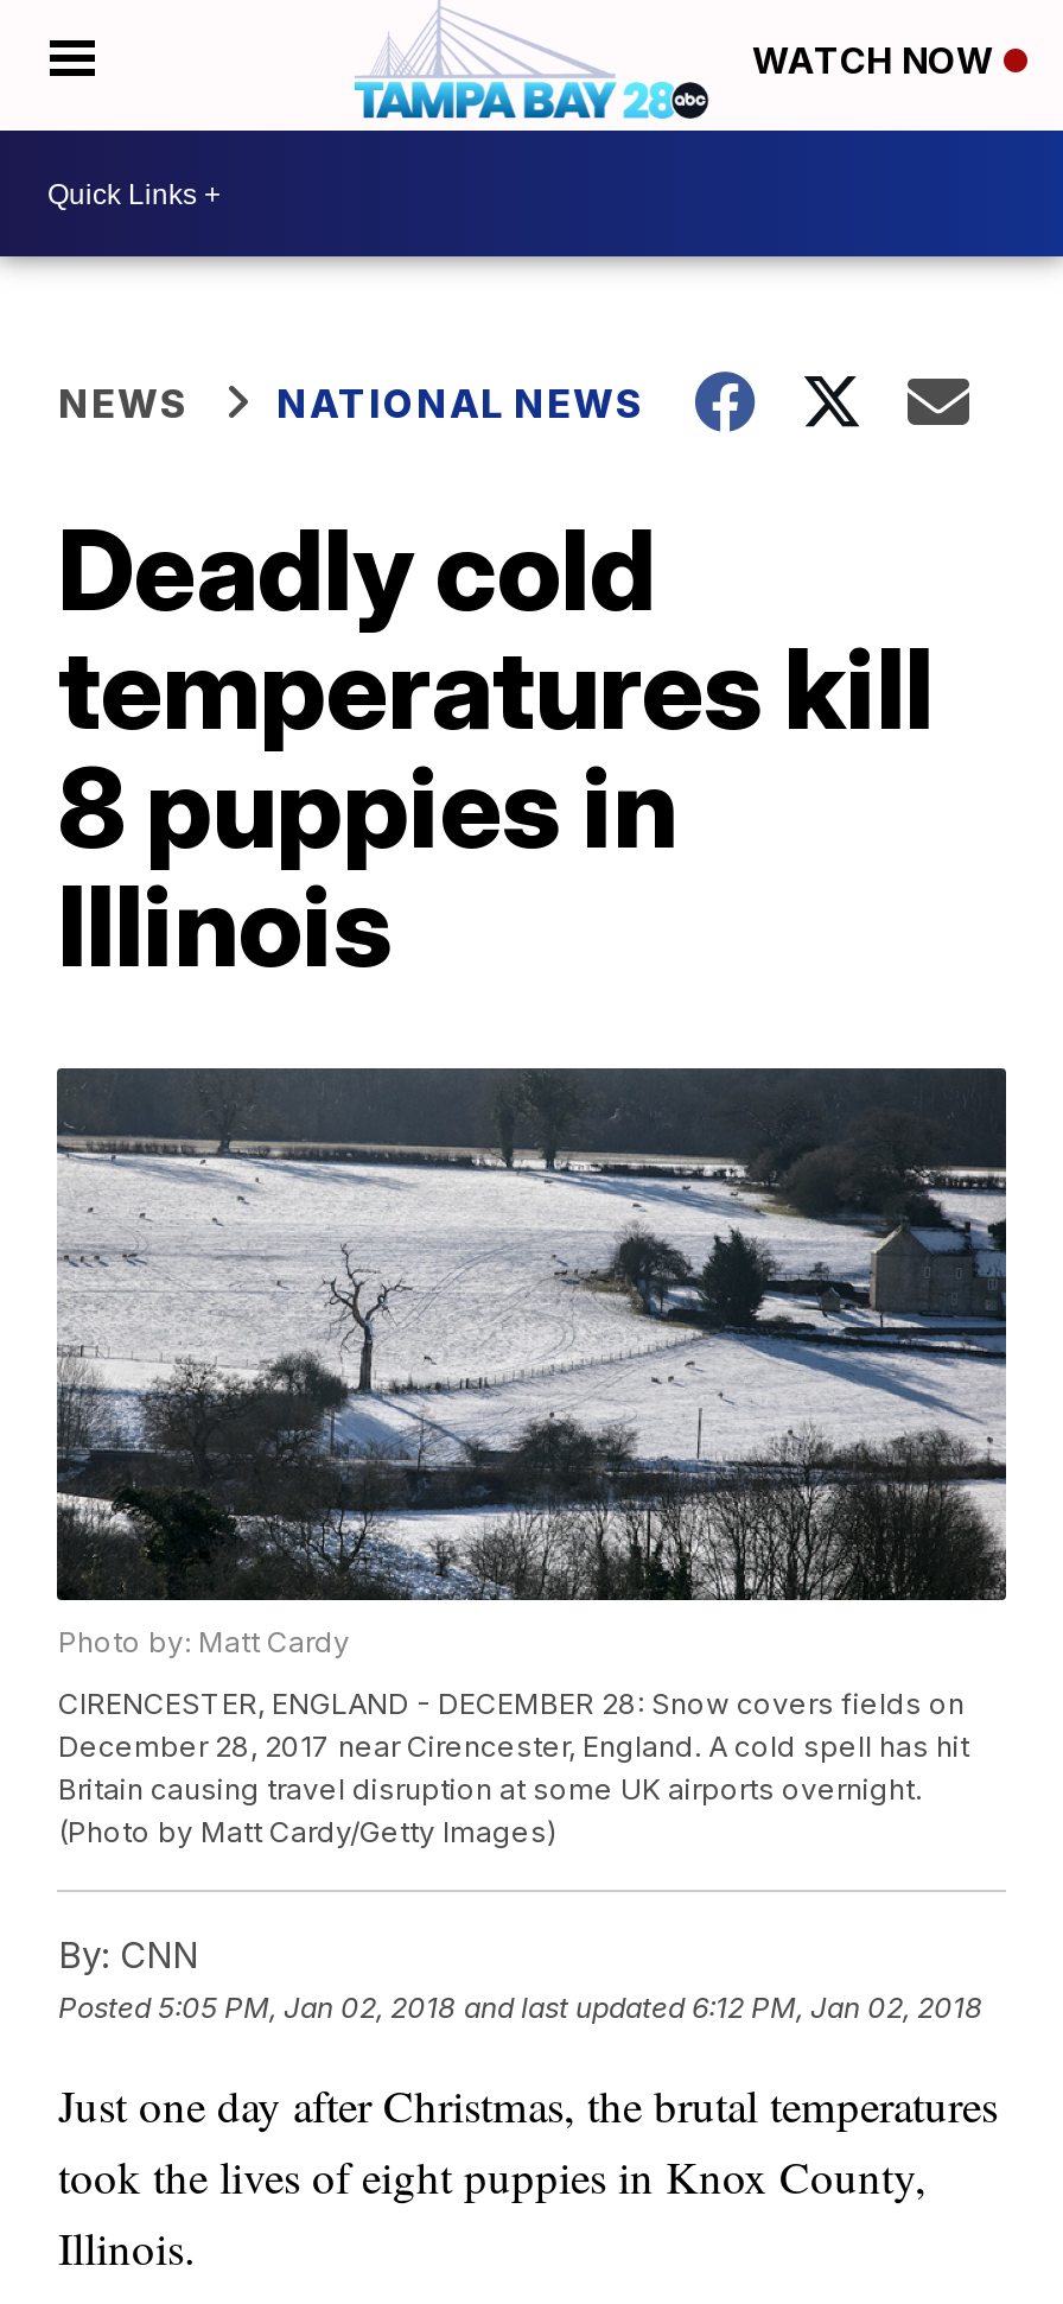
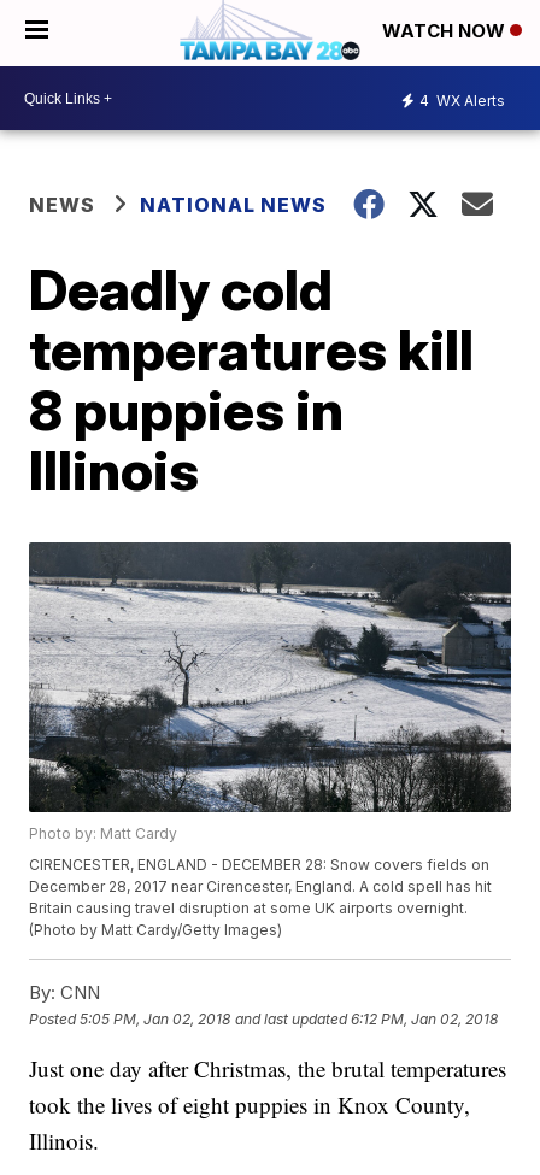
none -> [419,91,505,109] 4 WX Alerts

